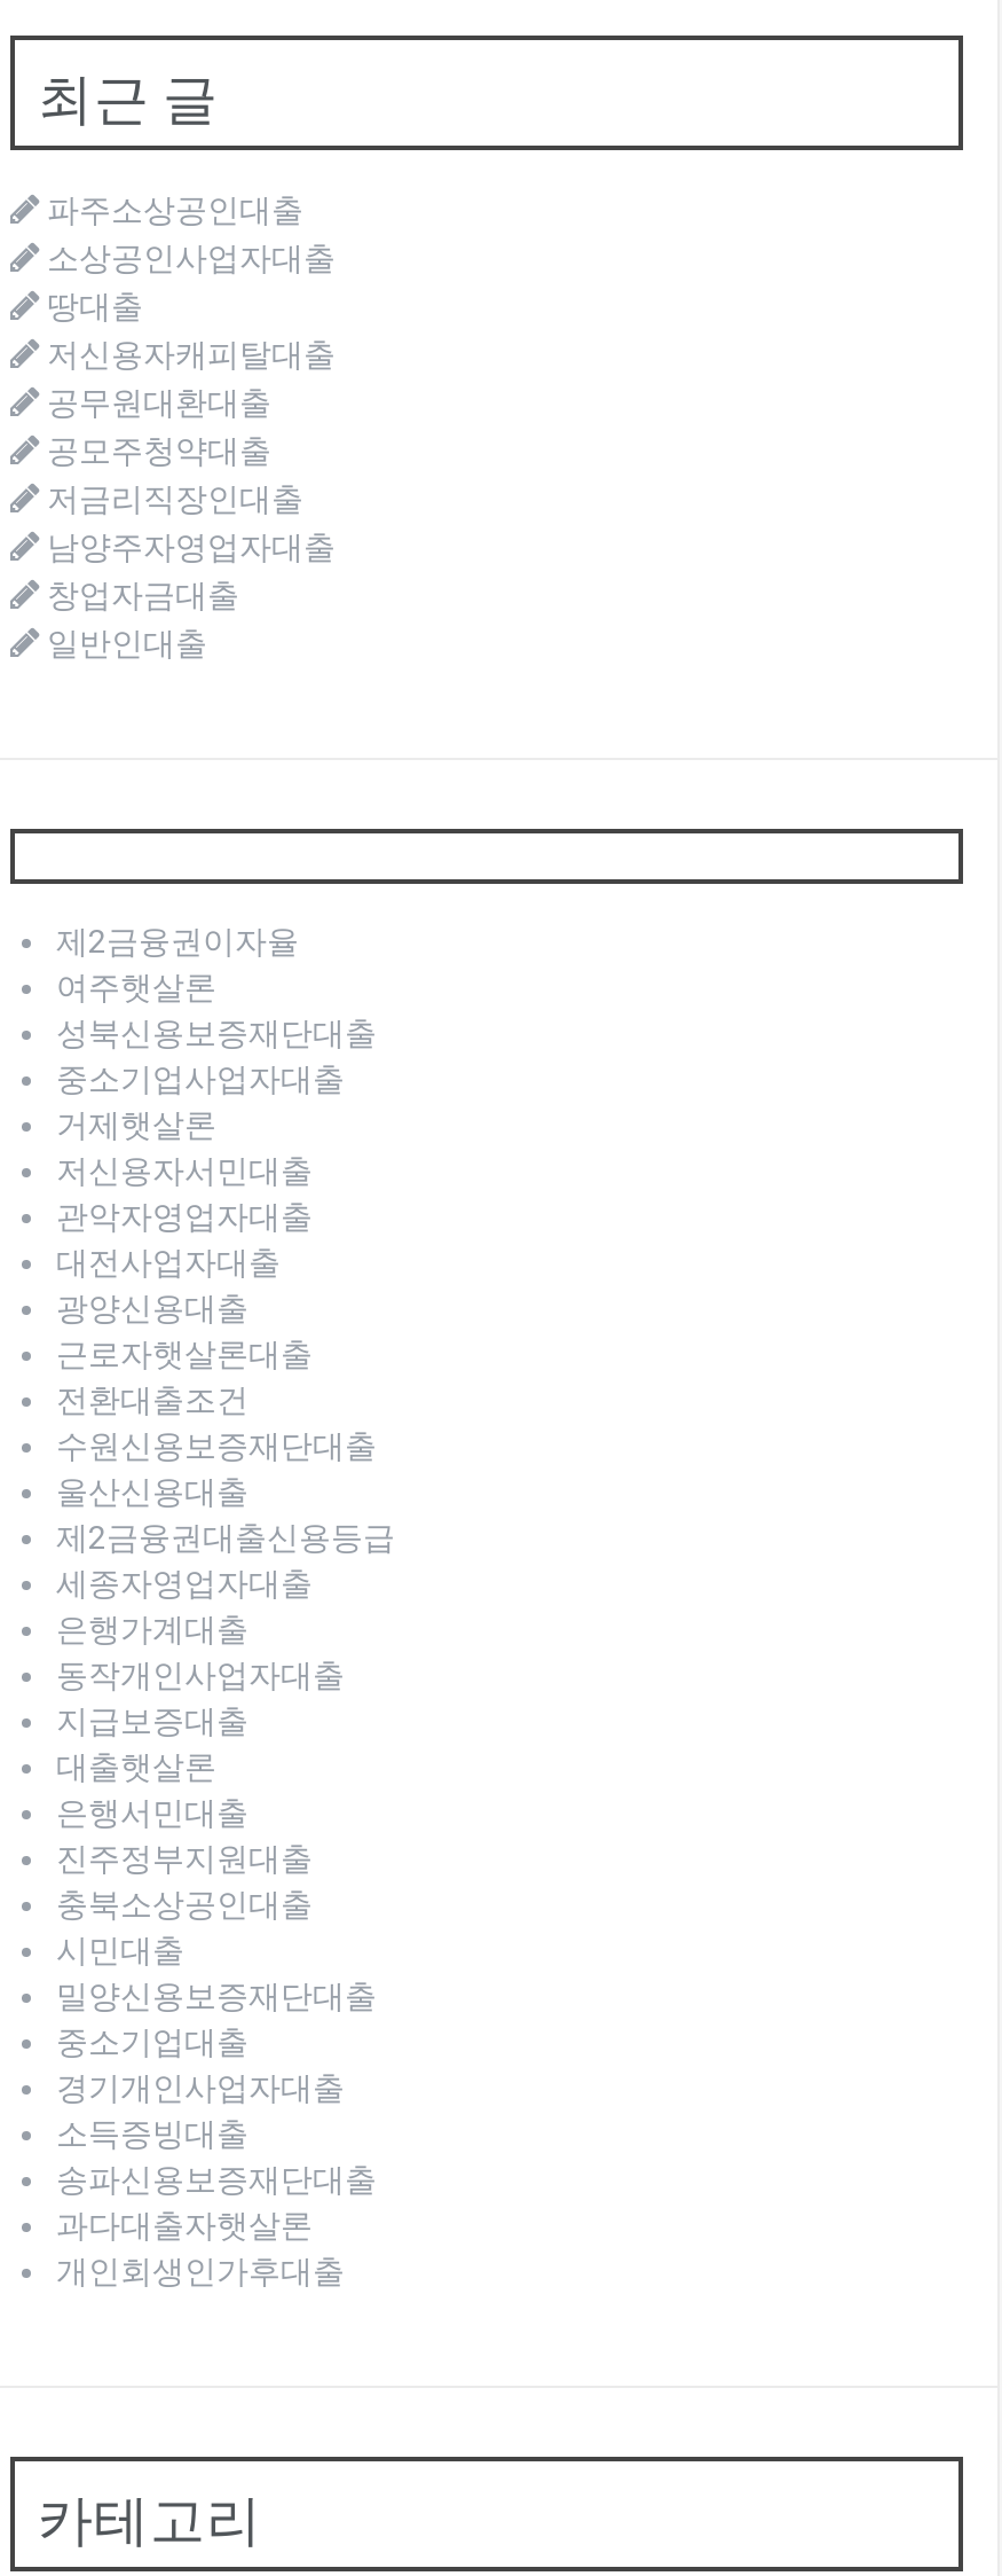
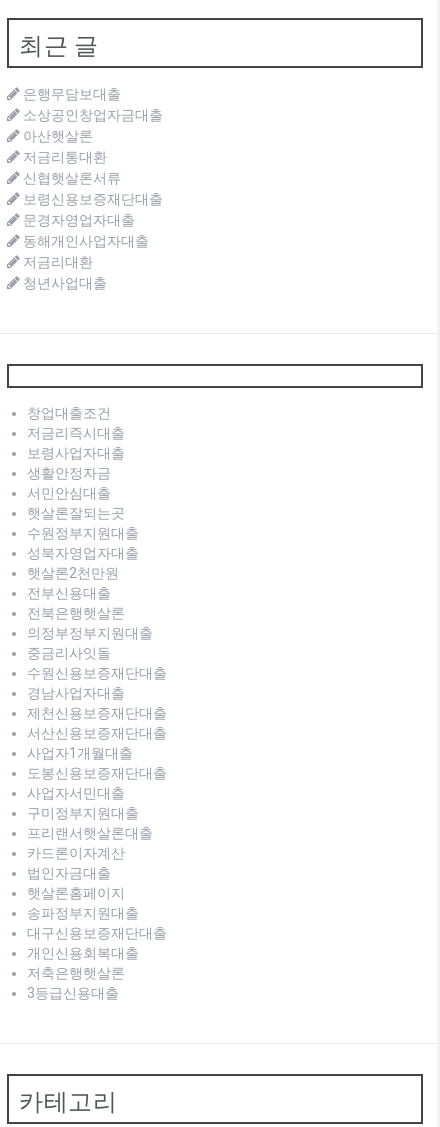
[47,191,336,661] 파주소상공인대출 | 소상공인사업자대출 | 땅대출 | 저신용자캐피탈대출 | 공무원대환대출 | 공모주청약대출 | 저금리직장인대출 | 남양주자영업자대출 | 창업자금대출 | 일반인대출 -> [23,86,163,291] 은행무담보대출 | 소상공인창업자금대출 | 아산햇살론 | 저금리통대환 | 신협햇살론서류 | 보령신용보증재단대출 | 문경자영업자대출 | 동해개인사업자대출 | 저금리대환 | 청년사업대출
[56,923,377,1418] 제2금융권이자율 | 여주햇살론 | 성북신용보증재단대출 | 중소기업사업자대출 | 거제햇살론 | 저신용자서민대출 | 관악자영업자대출 | 대전사업자대출 | 광양신용대출 | 근로자햇살론대출 | 전환대출조건 -> [27,405,153,661] 창업대출조건 | 저금리즉시대출 | 보령사업자대출 | 생활안정자금 | 서민안심대출 | 햇살론잘되는곳 | 수원정부지원대출 | 성북자영업자대출 | 햇살론2천만원 | 전부신용대출 | 전북은행햇살론 | 의정부정부지원대출 | 중금리사잇돌
moved [56,1427,377,1464] -> [27,665,167,681]: 수원신용보증재단대출
[56,1473,395,2289] 울산신용대출 | 제2금융권대출신용등급 | 세종자영업자대출 | 은행가계대출 | 동작개인사업자대출 | 지급보증대출 | 대출햇살론 | 은행서민대출 | 진주정부지원대출 | 충북소상공인대출 | 시민대출 | 밀양신용보증재단대출 | 중소기업대출 | 경기개인사업자대출 | 소득증빙대출 | 송파신용보증재단대출 | 과다대출자햇살론 | 개인회생인가후대출 -> [27,685,167,1001] 경남사업자대출 | 제천신용보증재단대출 | 서산신용보증재단대출 | 사업자1개월대출 | 도봉신용보증재단대출 | 사업자서민대출 | 구미정부지원대출 | 프리랜서햇살론대출 | 카드론이자계산 | 법인자금대출 | 햇살론홈페이지 | 송파정부지원대출 | 대구신용보증재단대출 | 개인신용회복대출 | 저축은행햇살론 | 3등급신용대출

